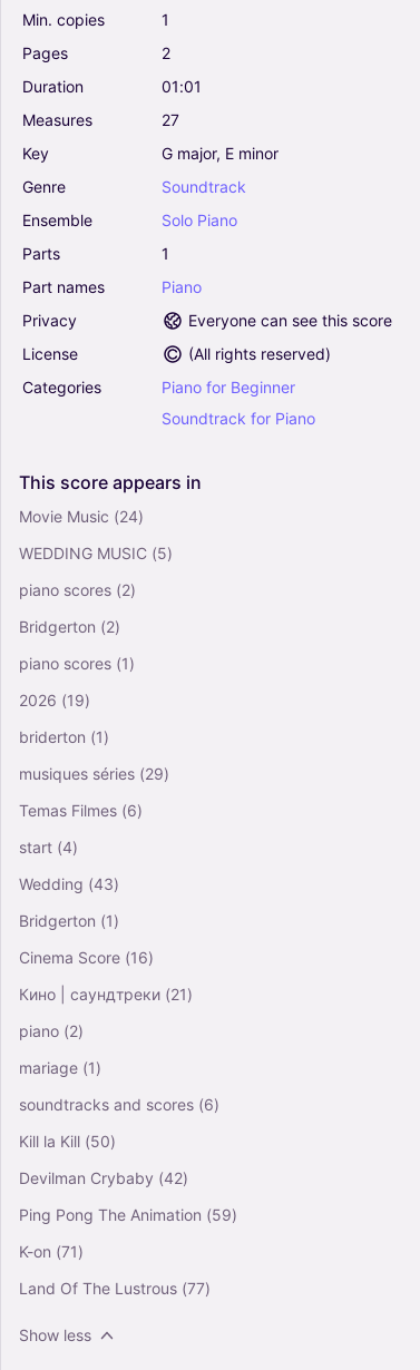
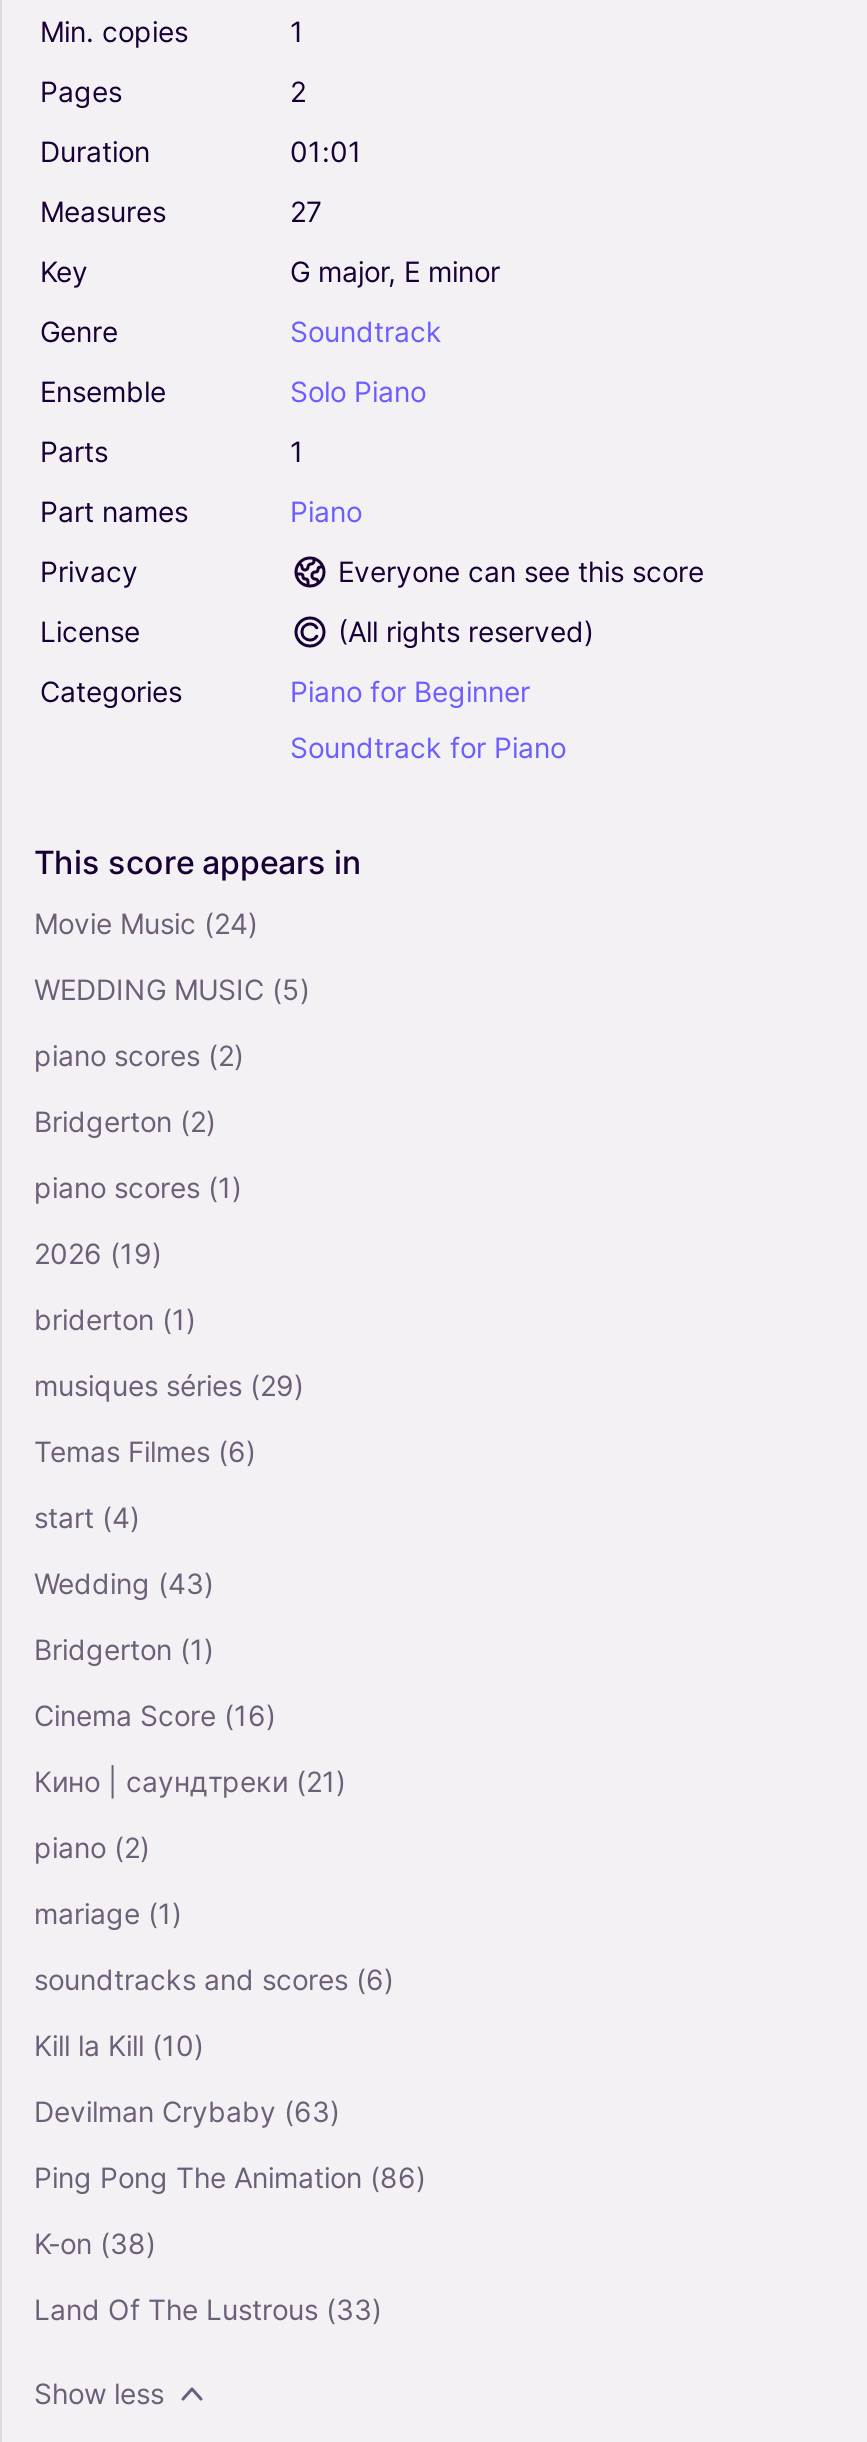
[19,1131,116,1150] Kill la Kill (50) -> [34,2027,204,2061] Kill la Kill (10)
[19,1168,188,1187] Devilman Crybaby (42) -> [34,2093,340,2127] Devilman Crybaby (63)
[19,1205,237,1224] Ping Pong The Animation (59) -> [34,2159,426,2193] Ping Pong The Animation (86)
[19,1241,84,1260] K-on (71) -> [34,2225,156,2259] K-on (38)
[19,1278,211,1297] Land Of The Lustrous (77) -> [34,2291,382,2325] Land Of The Lustrous (33)

